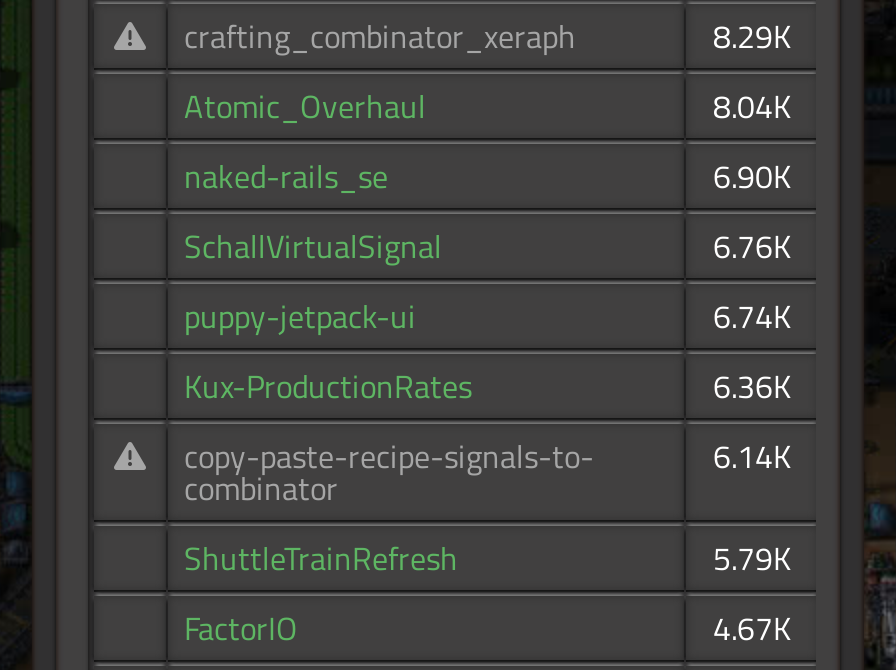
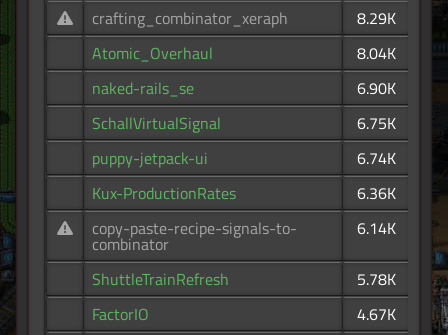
[713,223,791,271] 6.76K -> [356,111,395,135] 6.75K
[713,535,791,583] 5.79K -> [356,267,395,291] 5.78K

